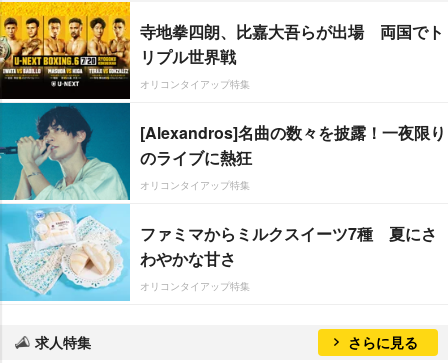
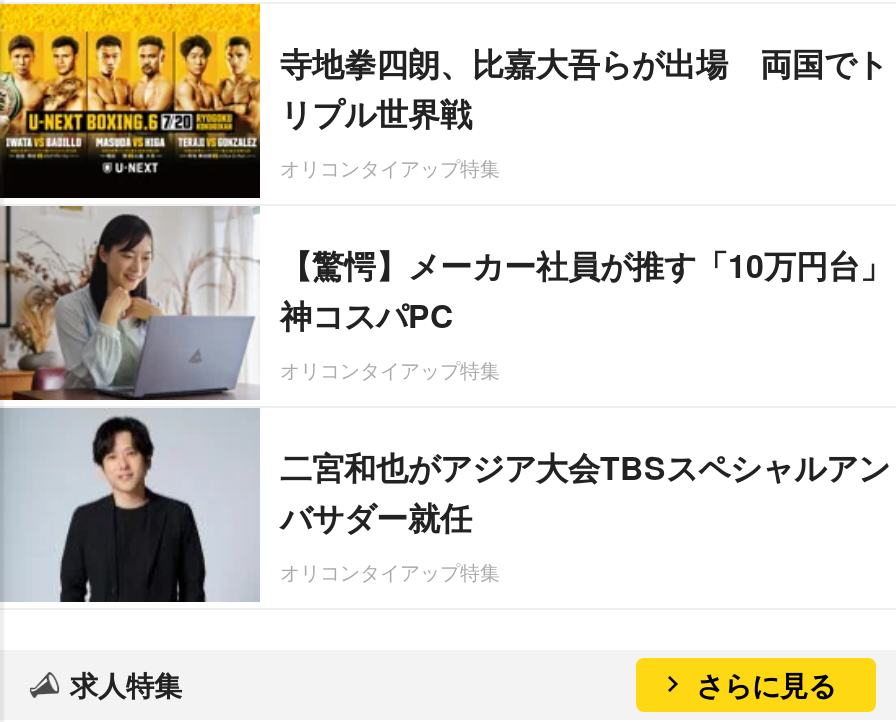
[3,102,446,301] [image] | [Alexandros]名曲の数々を披露！一夜限り | のライブに熱狂 -> [6,204,892,604] [image] | 【驚愕】メーカー社員が推す「10万円台」 | 神コスパPC
[140,222,437,270] ファミマからミルクスイーツ7種 夏にさ | わやかな甘さ -> [280,443,890,539] 二宮和也がアジア大会TBSスペシャルアン | バサダー就任

